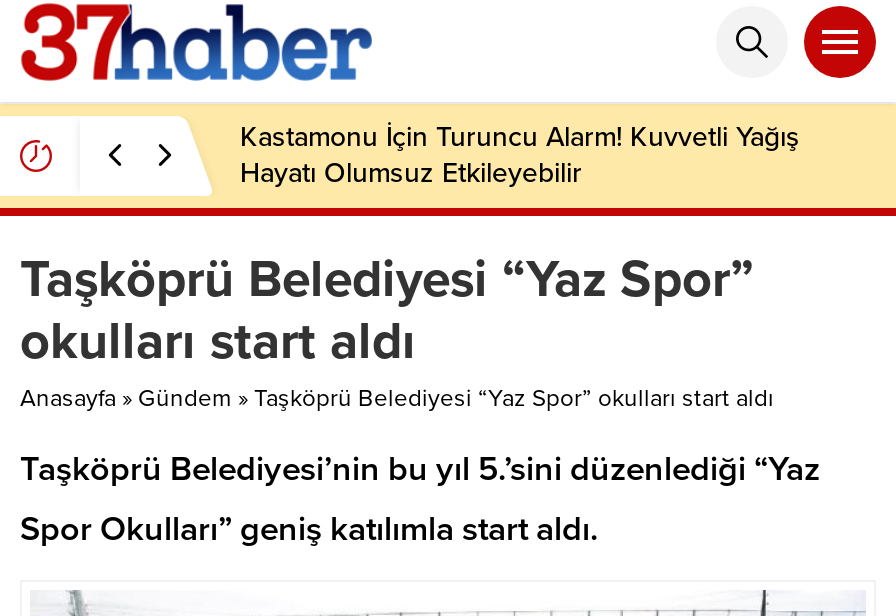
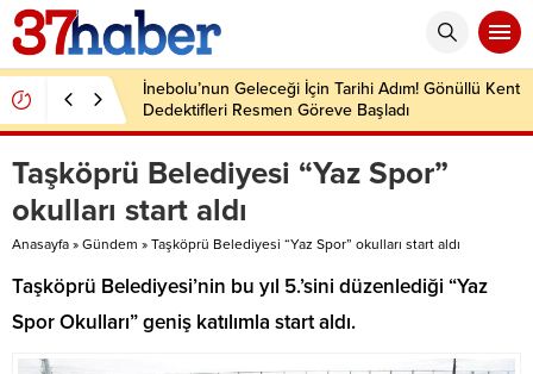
[240,120,800,190] Kastamonu İçin Turuncu Alarm! Kuvvetli Yağış | Hayatı Olumsuz Etkileyebilir -> [143,79,520,120] İnebolu’nun Geleceği İçin Tarihi Adım! Gönüllü Kent | Dedektifleri Resmen Göreve Başladı

